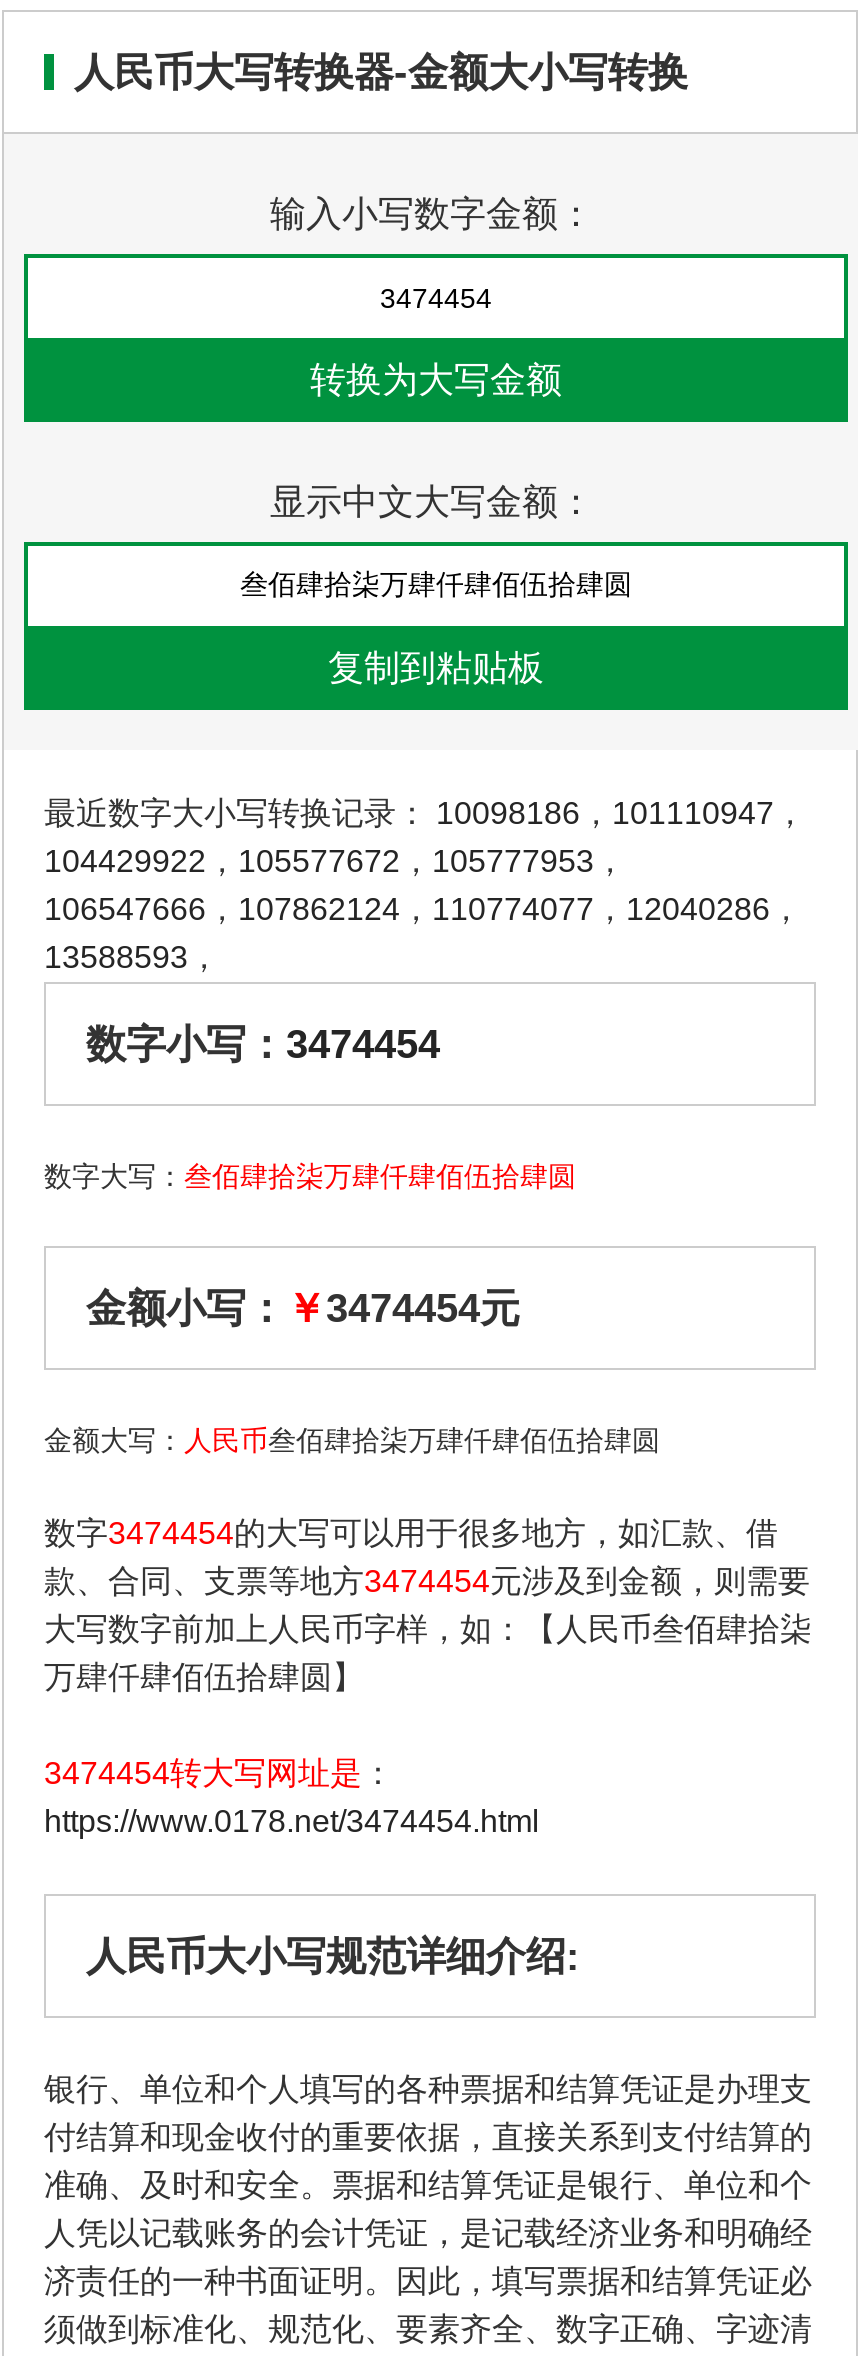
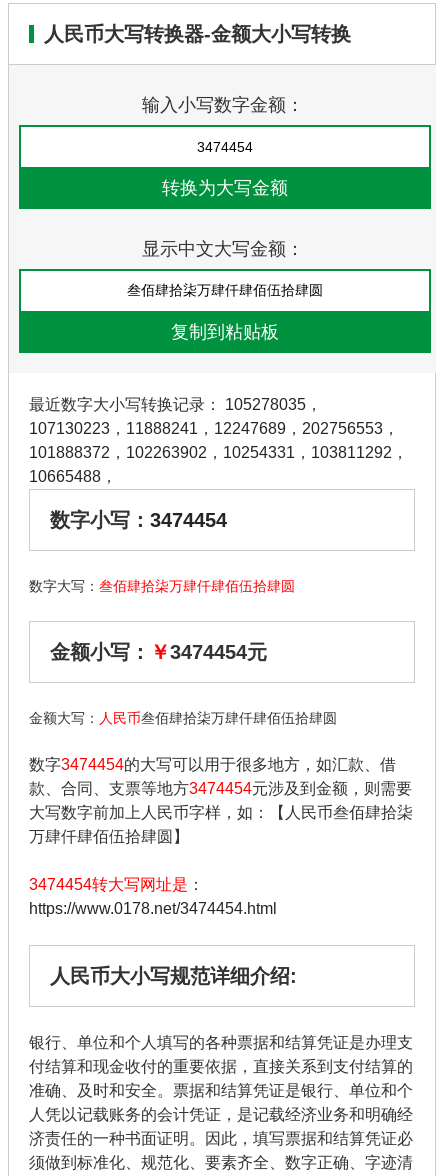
[44,796,806,974] 最近数字大小写转换记录：10098186，101110947， | 104429922，105577672，105777953， | 106547666，107862124，110774077，12040286， | 13588593， -> [29,396,408,485] 最近数字大小写转换记录：105278035， | 107130223，11888241，12247689，202756553， | 101888372，102263902，10254331，103811292， | 10665488，

